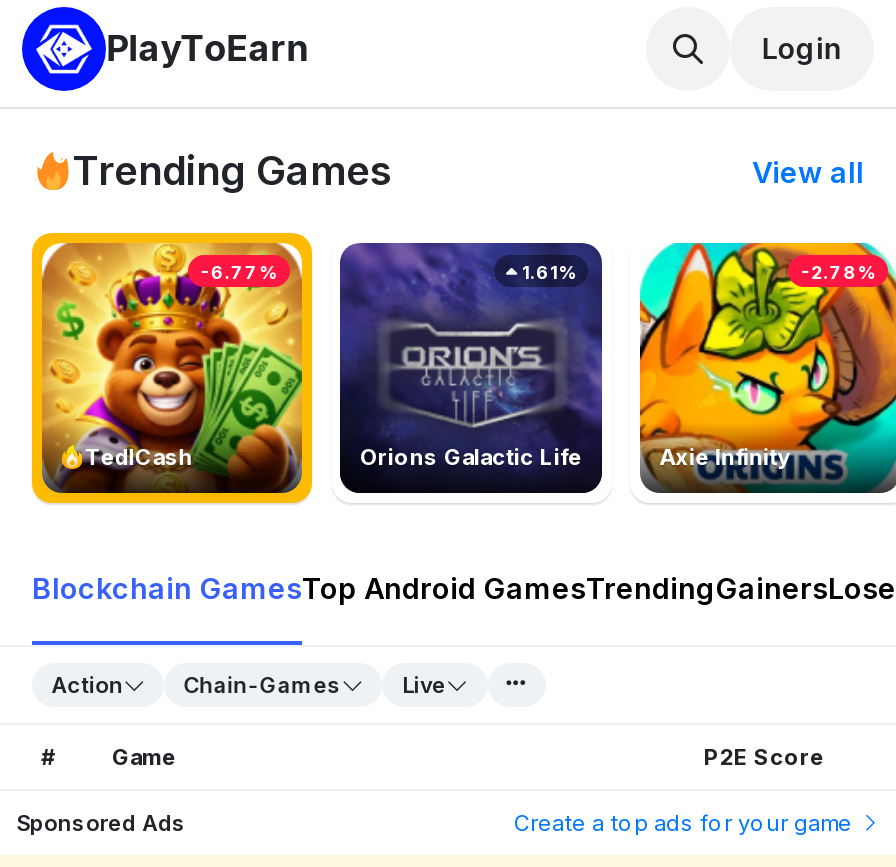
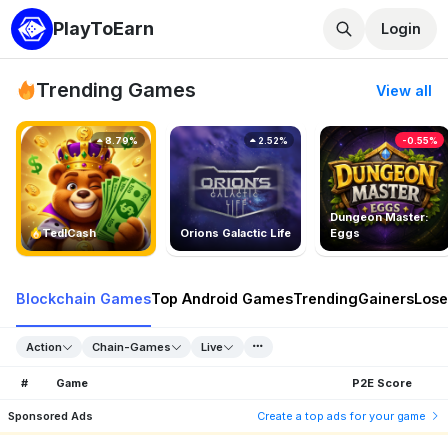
[638,241,890,493] [image] | Axie Infinity -> [319,125,445,251] [image] | Dungeon Master: | Eggs
[201,261,277,283] -6.77% -> [103,135,138,146] 8.79%
[518,261,576,283] 1.61% -> [256,135,288,146] 2.52%
[801,261,875,283] -2.78% -> [402,135,438,146] -0.55%

